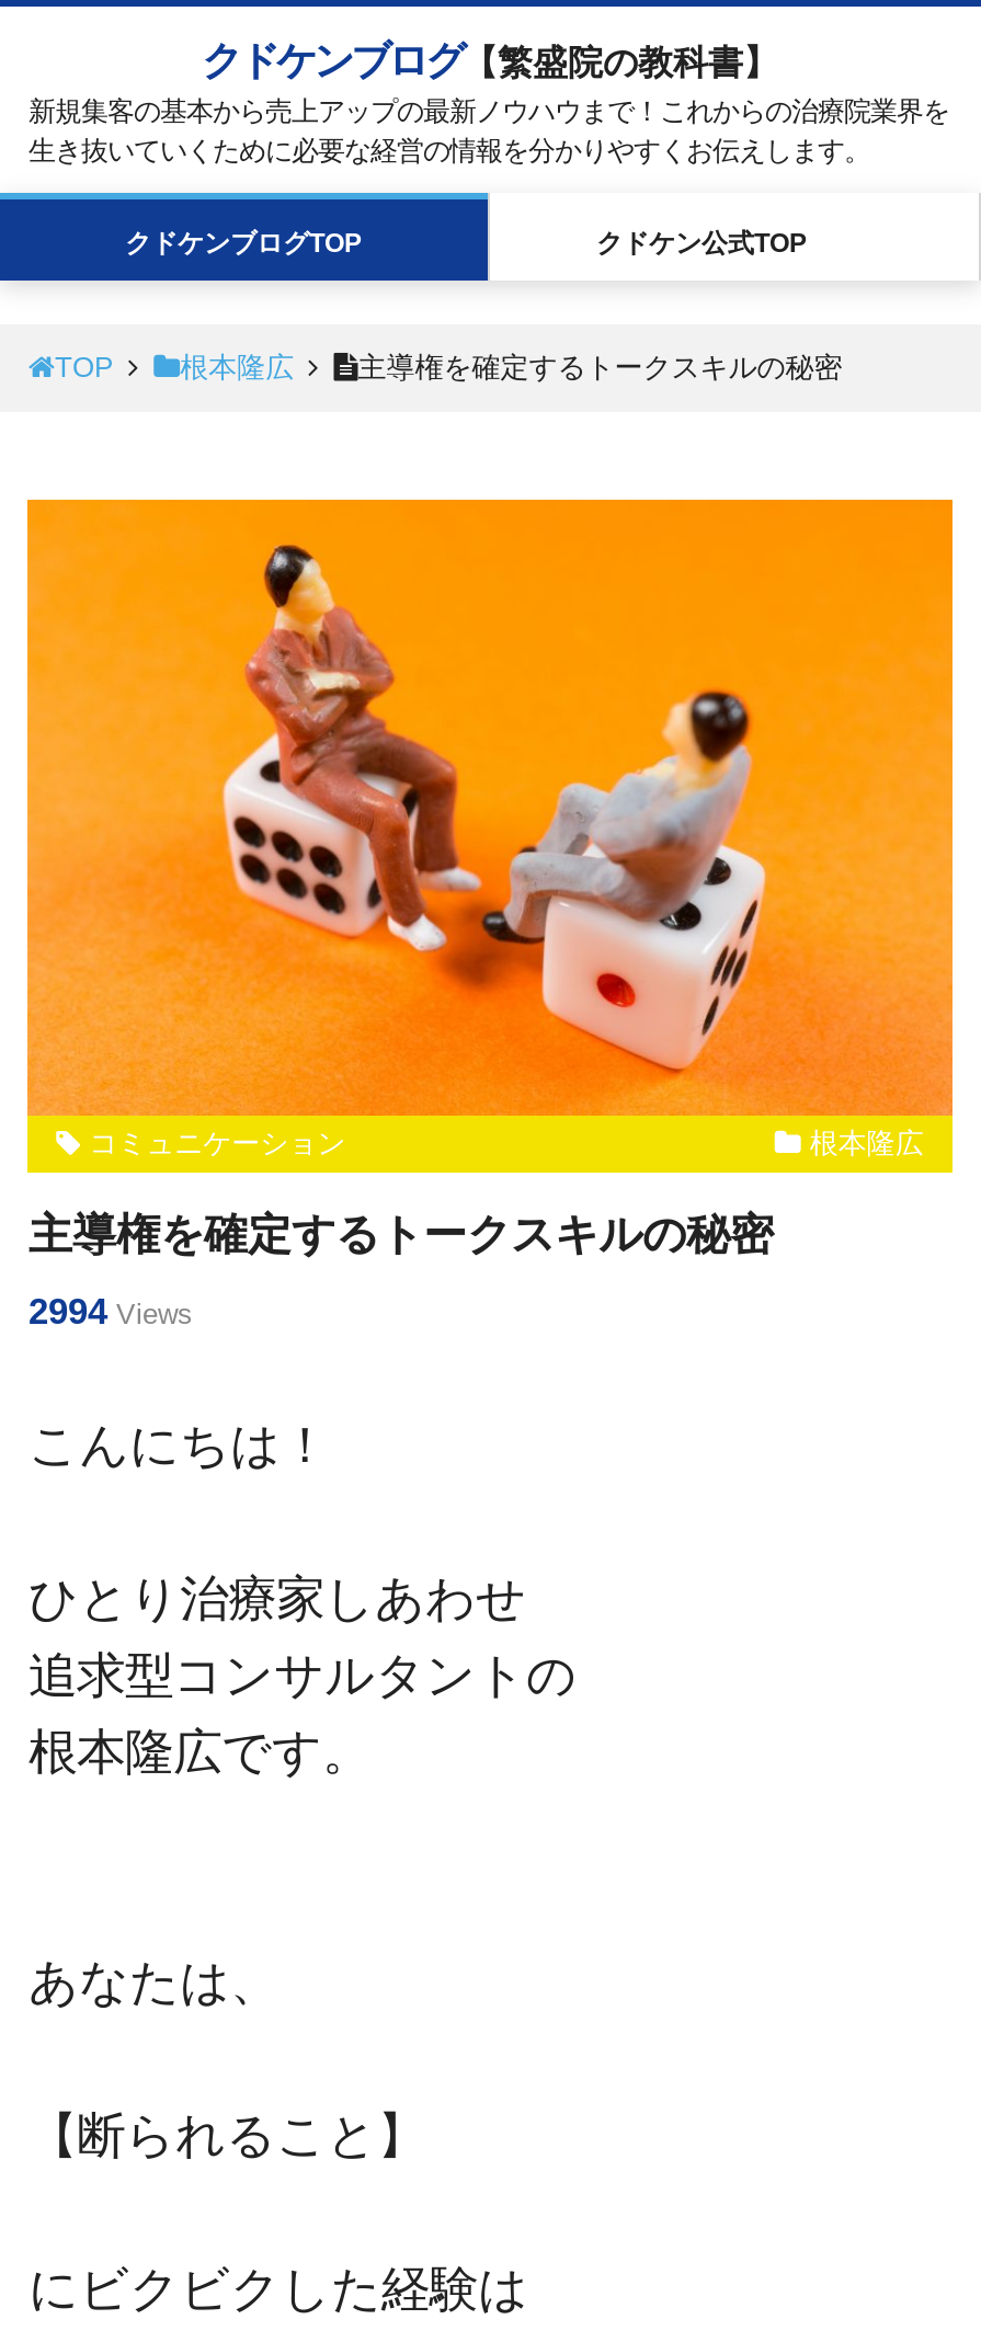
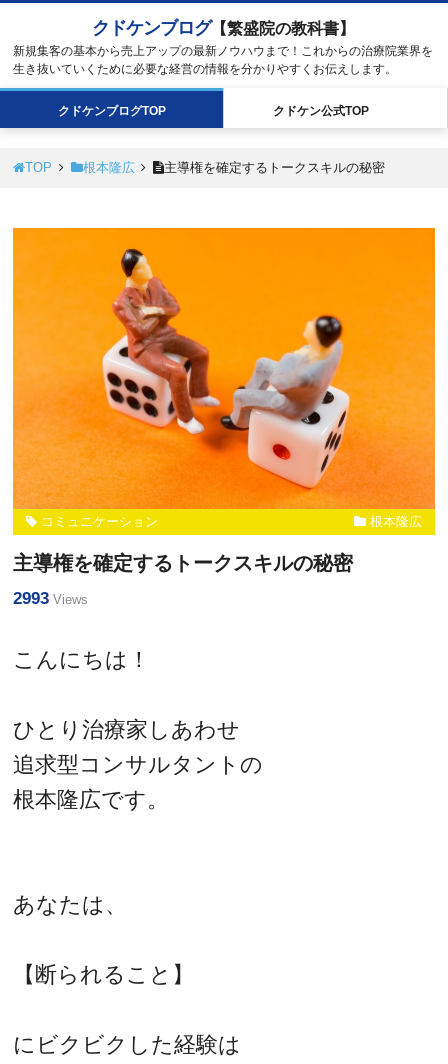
[28,1291,193,1332] 2994 Views -> [13,589,88,608] 2993 Views

